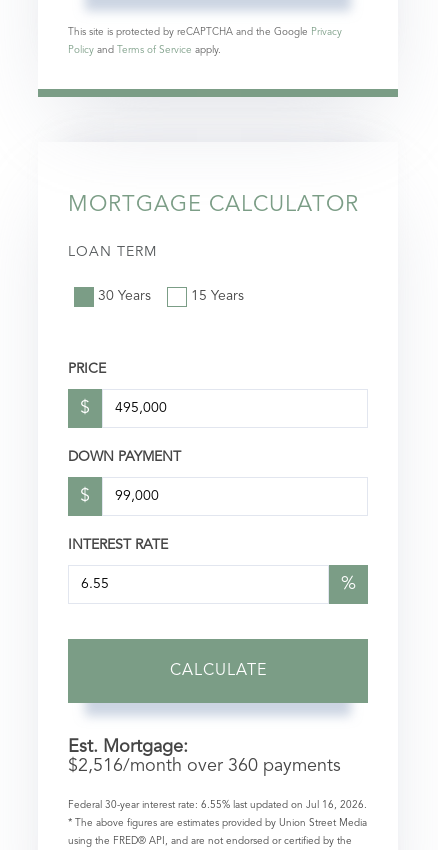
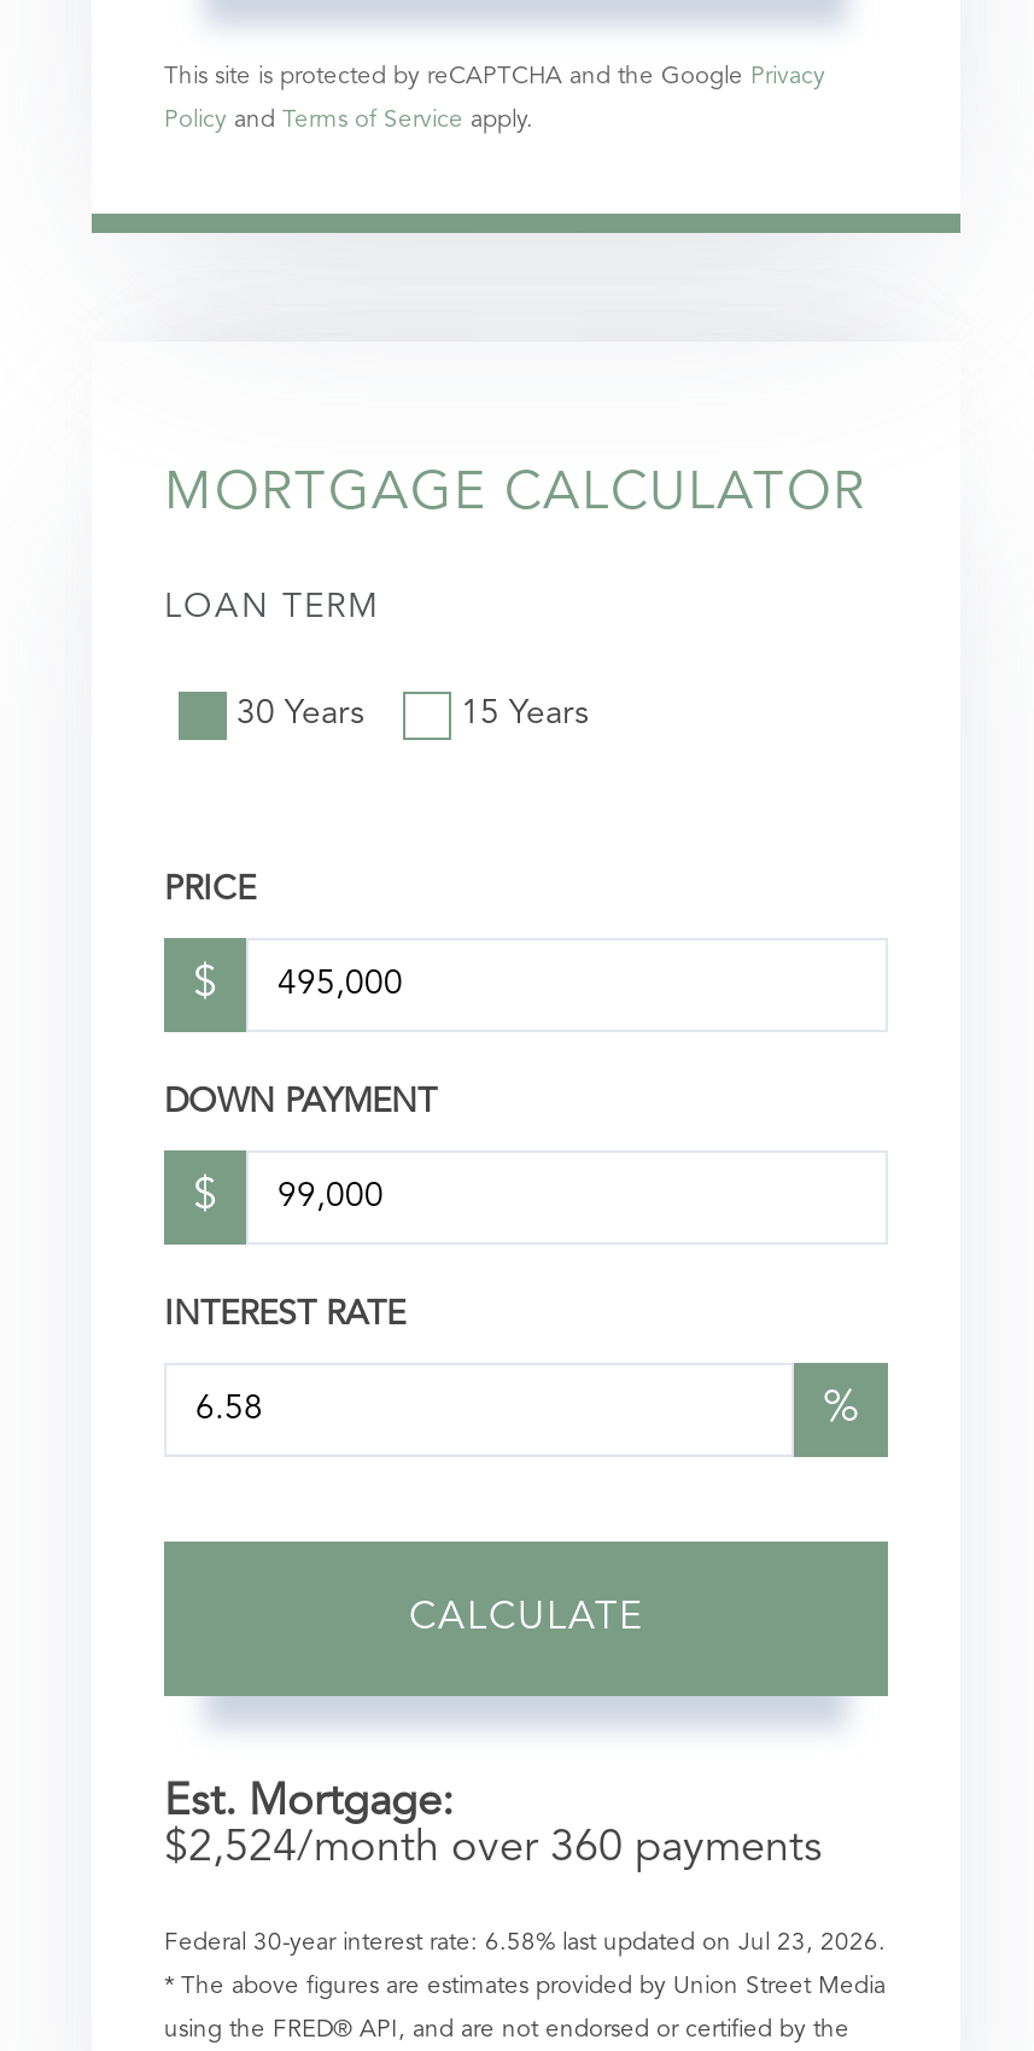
[68,757,341,775] $2,516/month over 360 payments -> [164,1826,823,1870] $2,524/month over 360 payments
[68,800,367,810] Federal 30-year interest rate: 6.55% last updated on Jul 16, 2026. -> [164,1930,886,1954] Federal 30-year interest rate: 6.58% last updated on Jul 23, 2026.

